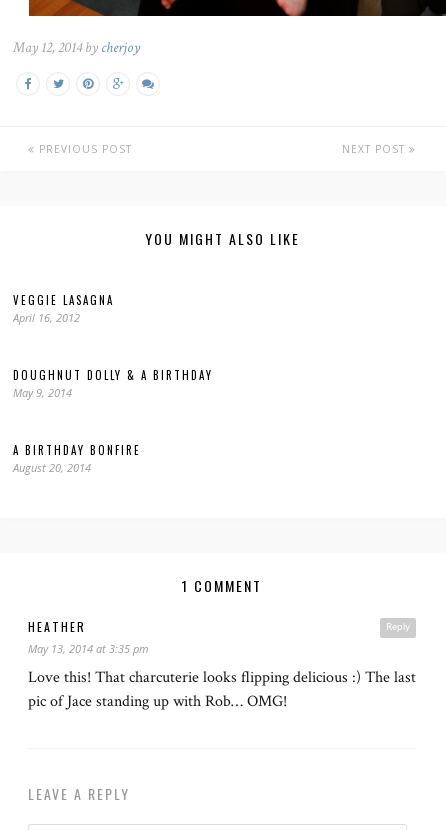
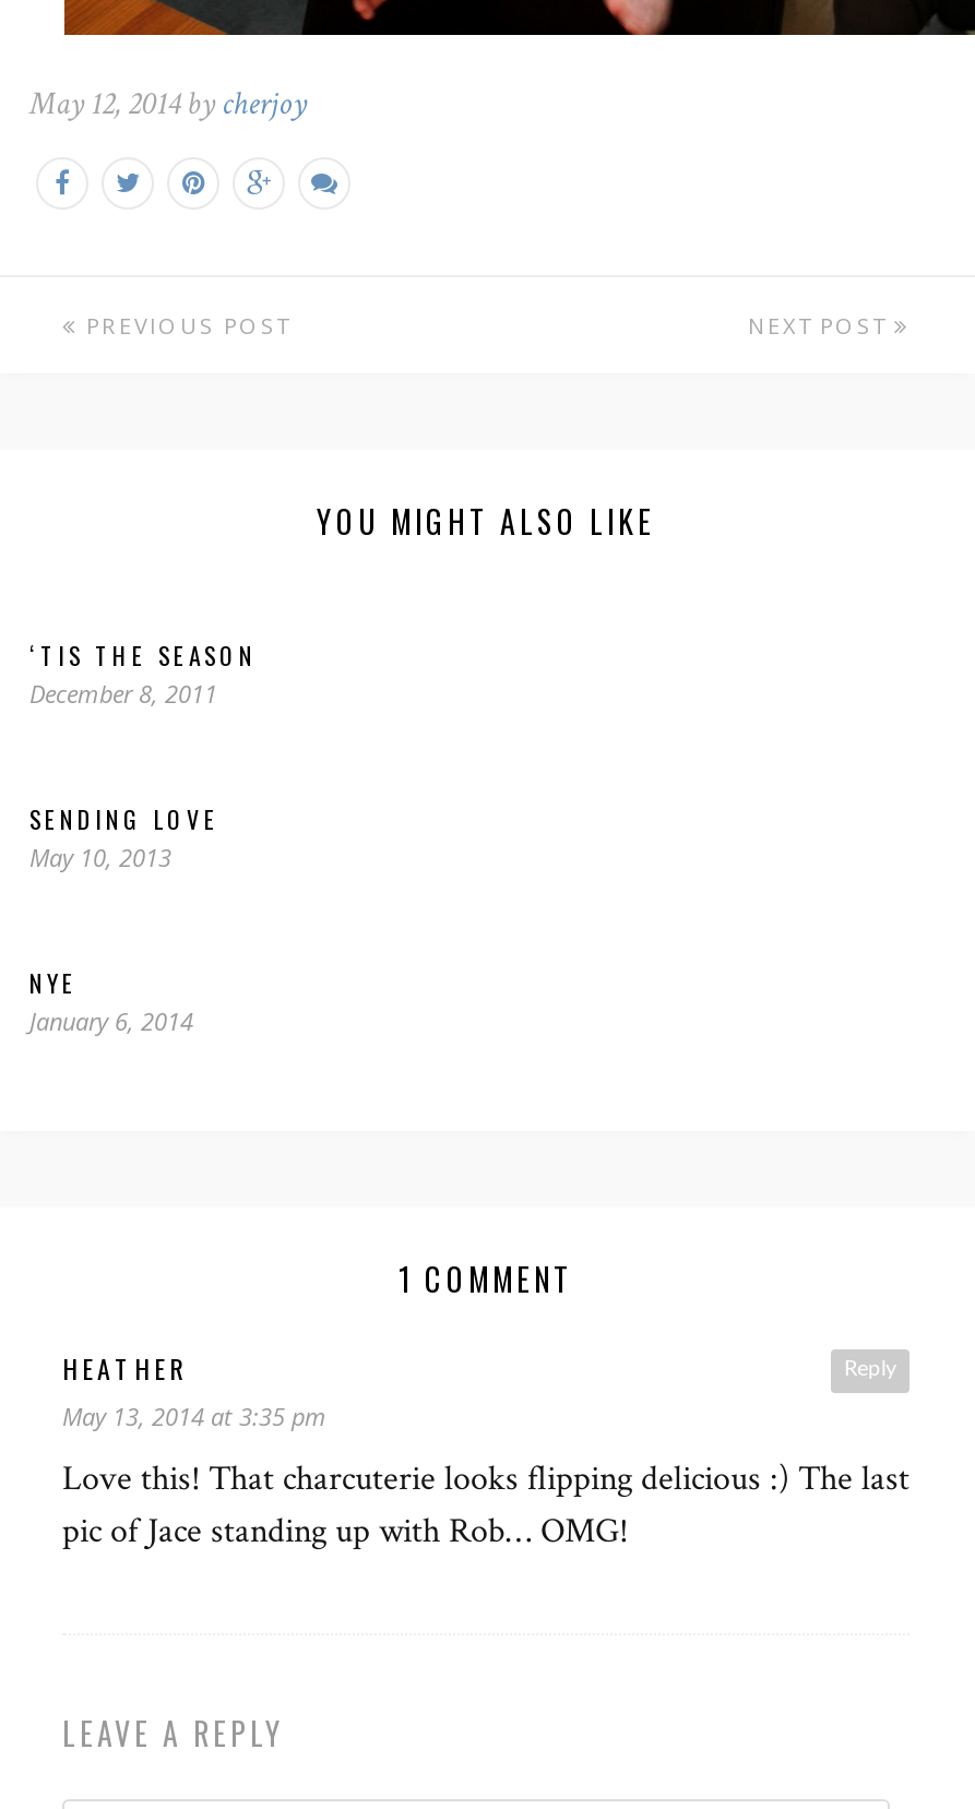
[13,292,114,325] VEGGIE LASAGNA | April 16, 2012 -> [29,637,257,709] ‘TIS THE SEASON | December 8, 2011
[13,367,213,400] DOUGHNUT DOLLY & A BIRTHDAY | May 9, 2014 -> [29,800,219,873] SENDING LOVE | May 10, 2013
[13,442,141,475] A BIRTHDAY BONFIRE | August 20, 2014 -> [29,964,193,1036] NYE | January 6, 2014

